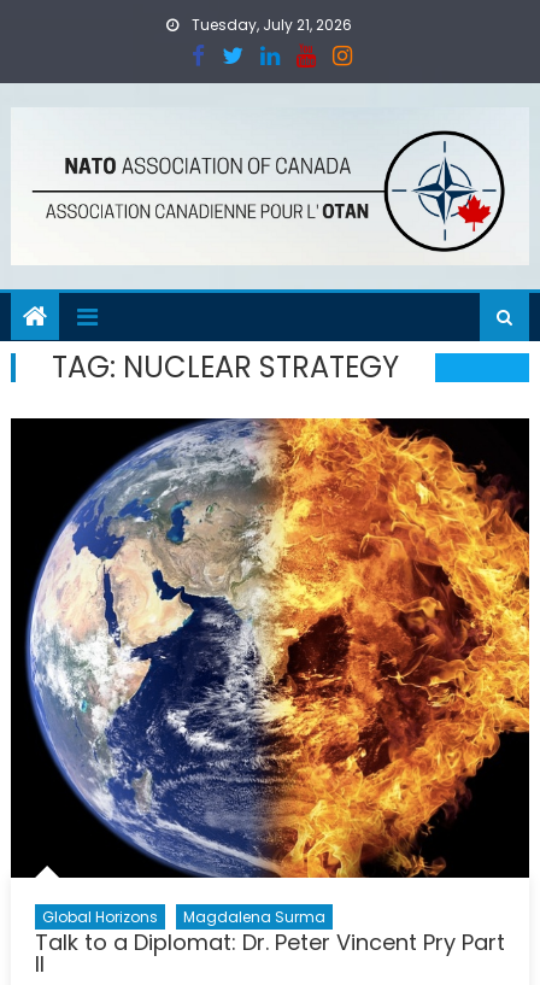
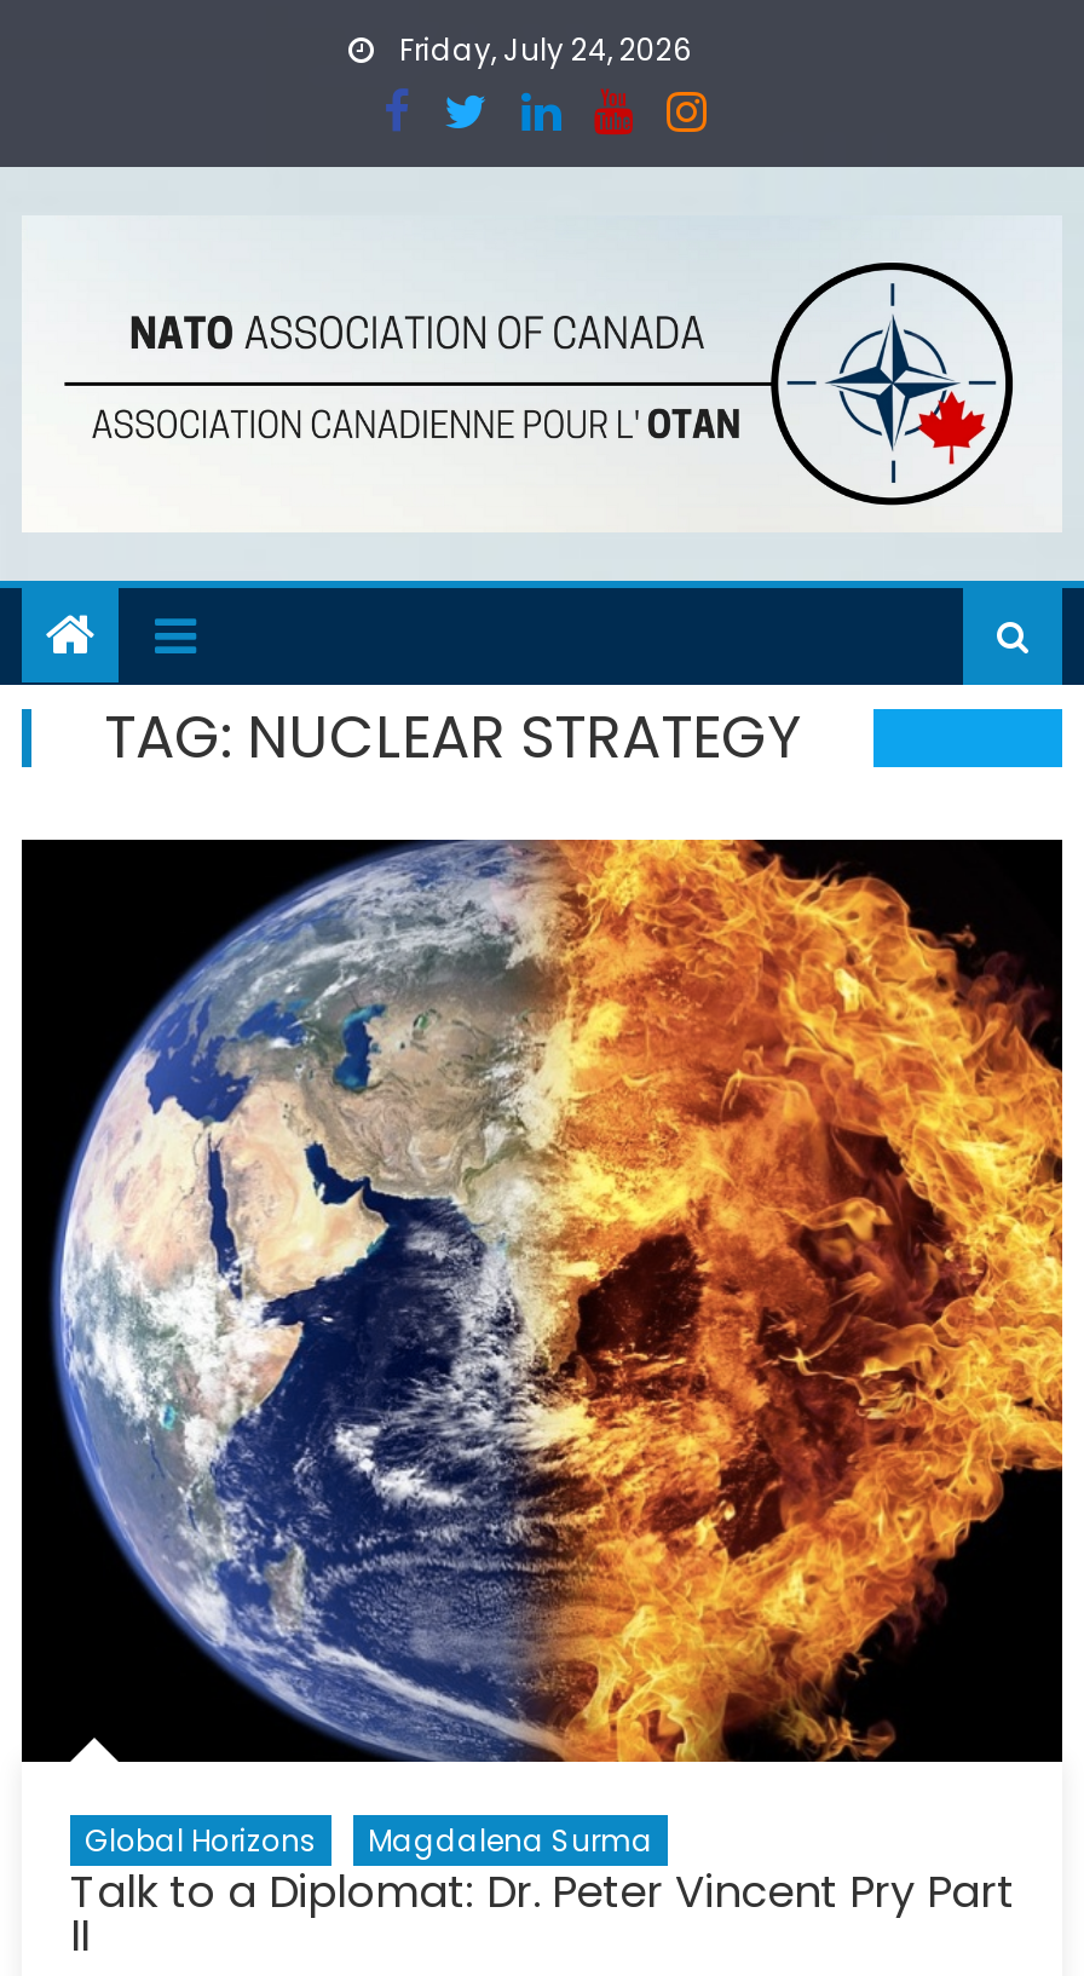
[188,14,352,35] Tuesday, July 21, 2026 -> [392,29,692,70] Friday, July 24, 2026

